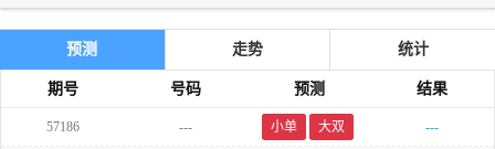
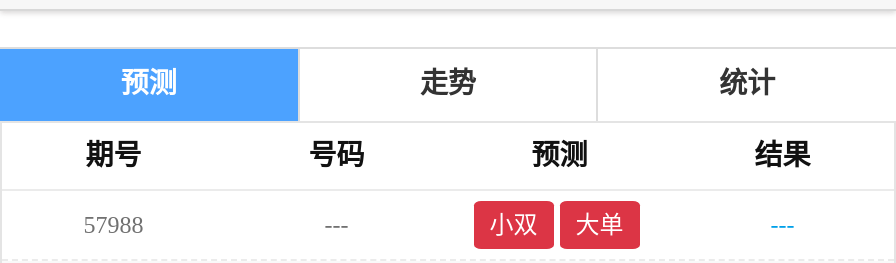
[46,119,79,135] 57186 -> [84,211,144,239] 57988
[270,119,297,135] 小单 -> [490,211,538,239] 小双
[318,119,345,135] 大双 -> [576,211,624,239] 大单

